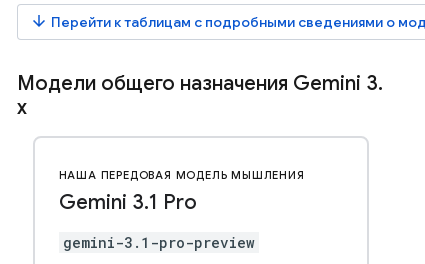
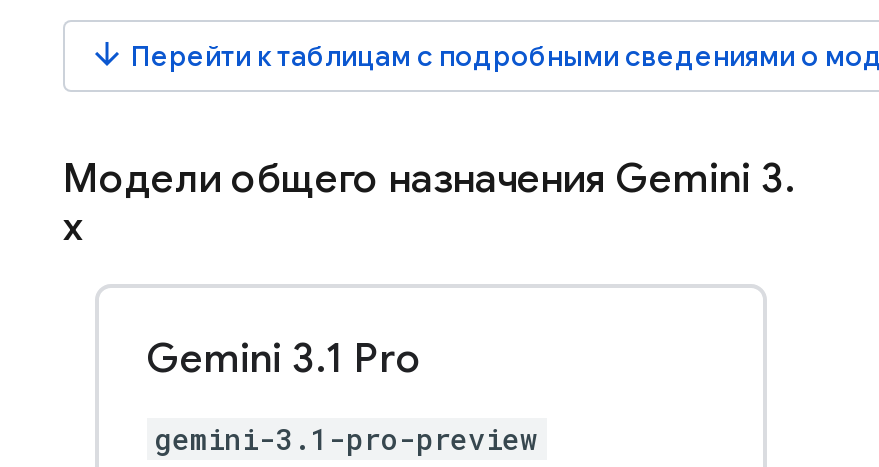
[58,167,304,181] НАША ПЕРЕДОВАЯ МОДЕЛЬ МЫШЛЕНИЯ -> none

